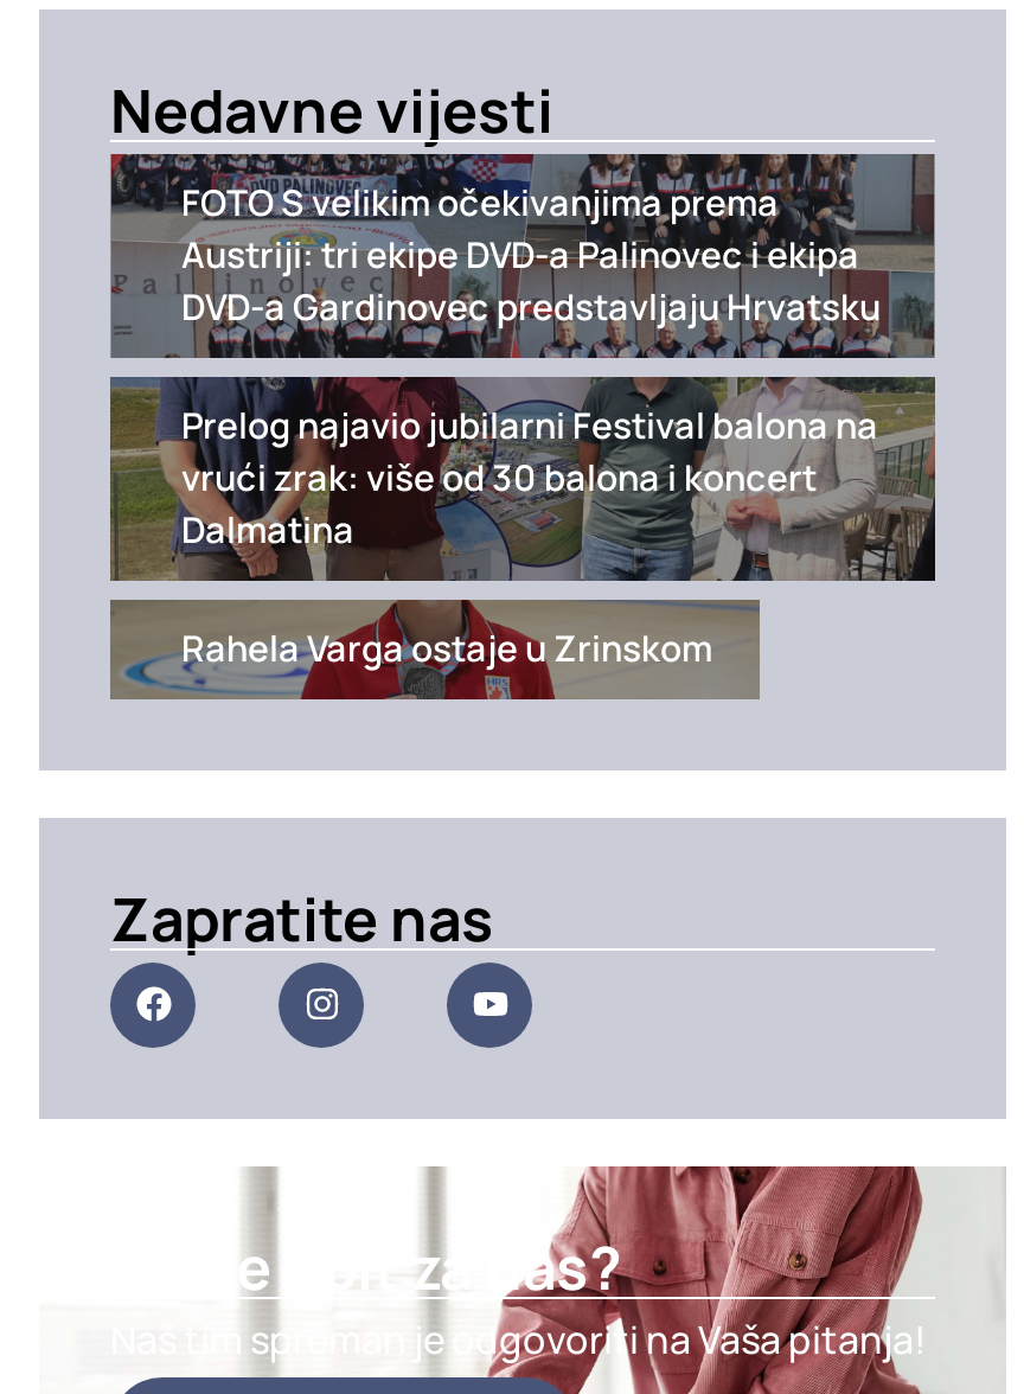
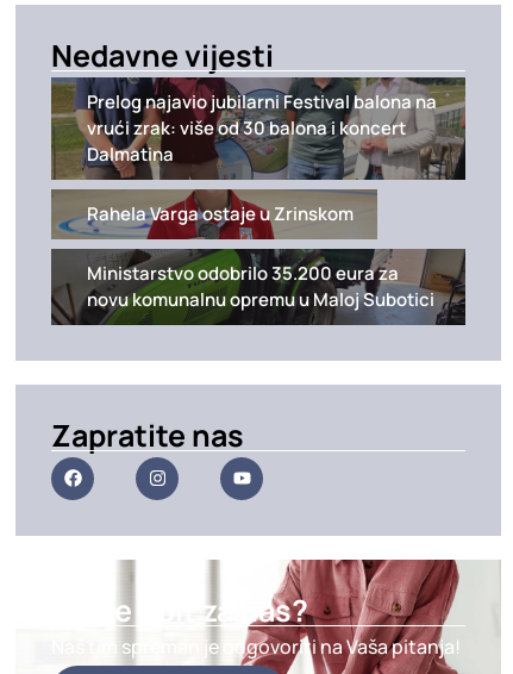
[110,156,881,358] [image] | FOTO S velikim očekivanjima prema | Austriji: tri ekipe DVD-a Palinovec i ekipa | DVD-a Gardinovec predstavljaju Hrvatsku -> none
[708,154,935,358] [image] -> none
moved [108,339,878,673] -> [50,58,437,226]: [image] | Prelog najavio jubilarni Festival balona na | vrući zrak: više od 30 balona i koncert | Dalmatina | Rahela Varga ostaje u Zrinskom
none -> [87,261,434,312] Ministarstvo odobrilo 35.200 eura za | novu komunalnu opremu u Maloj Subotici

